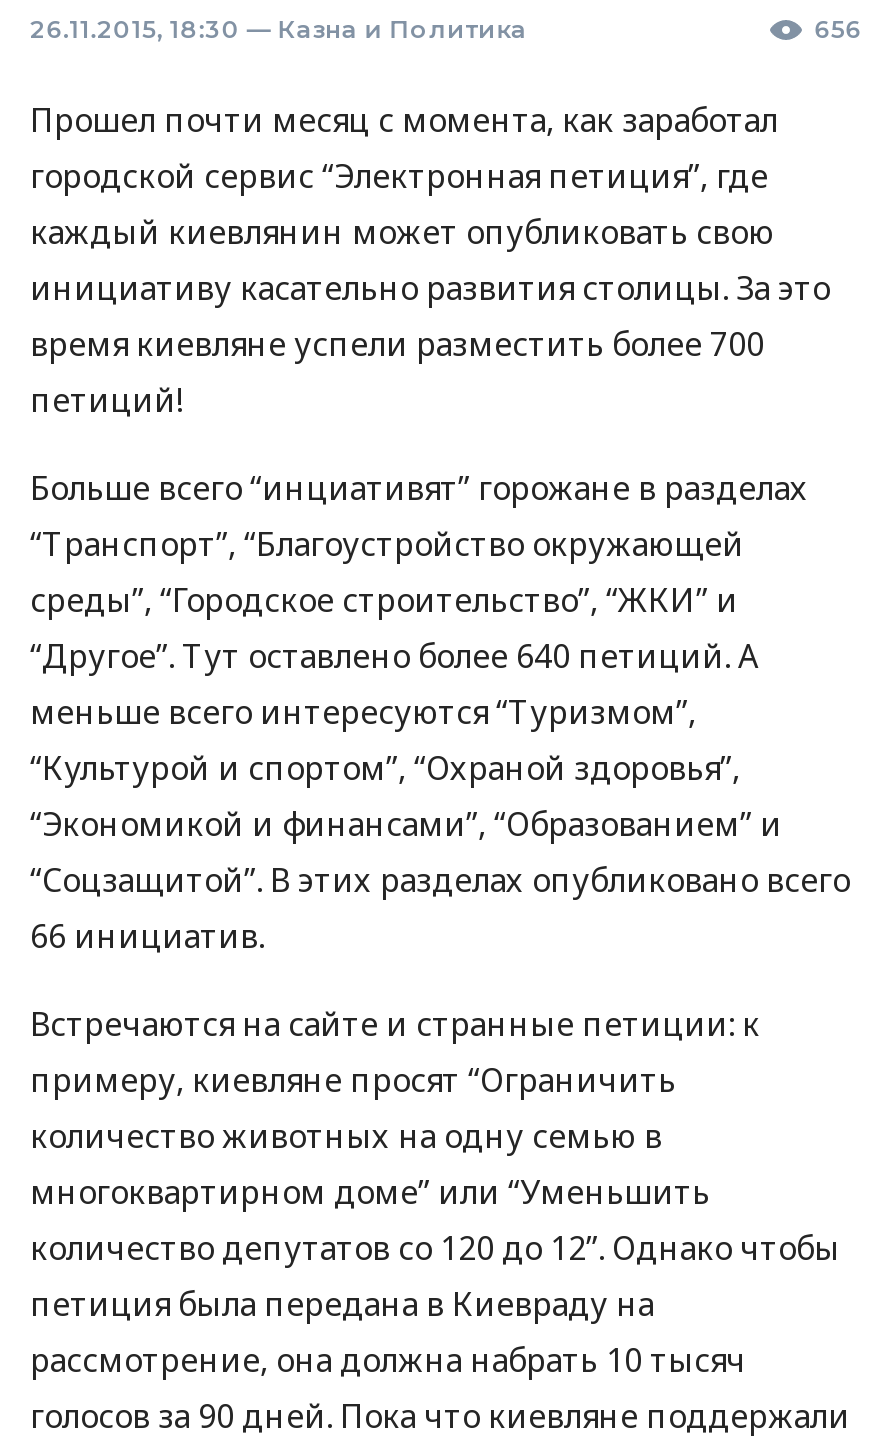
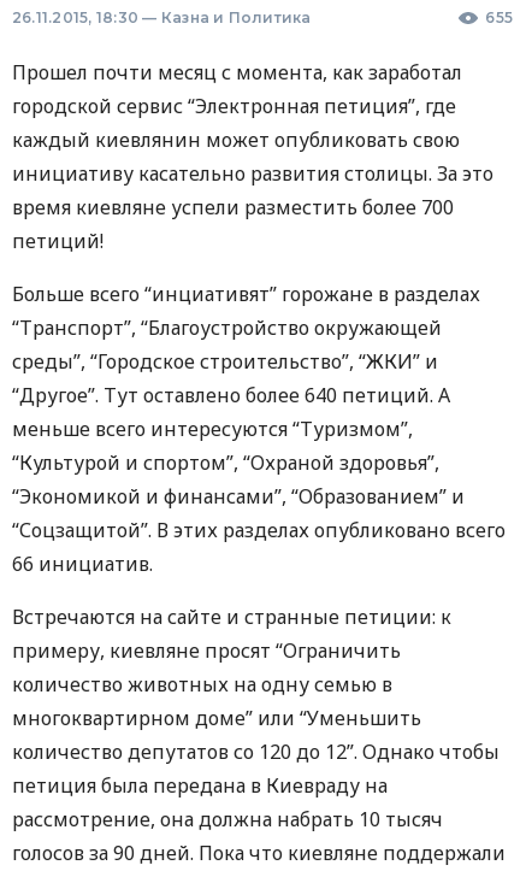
[815,14,862,44] 656 -> [485,8,513,27] 655

